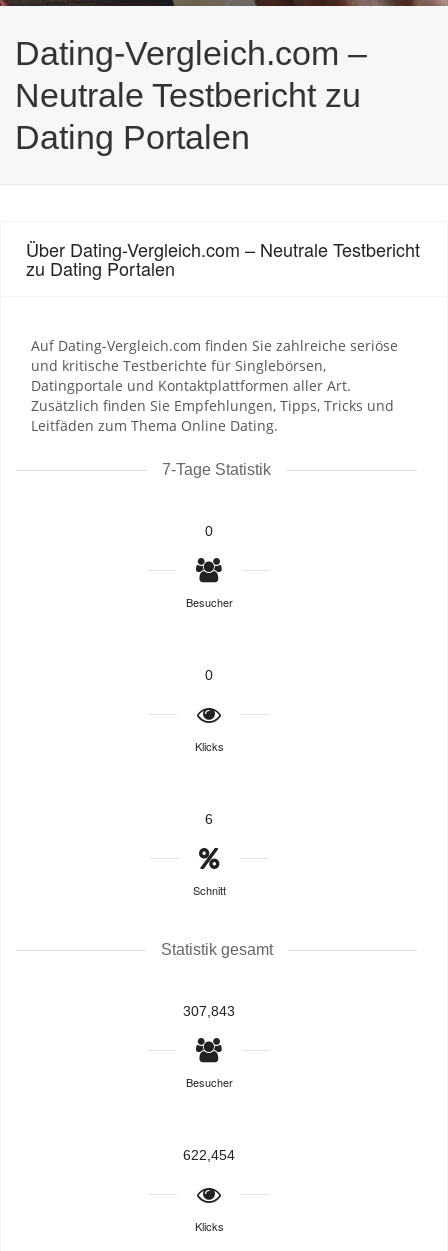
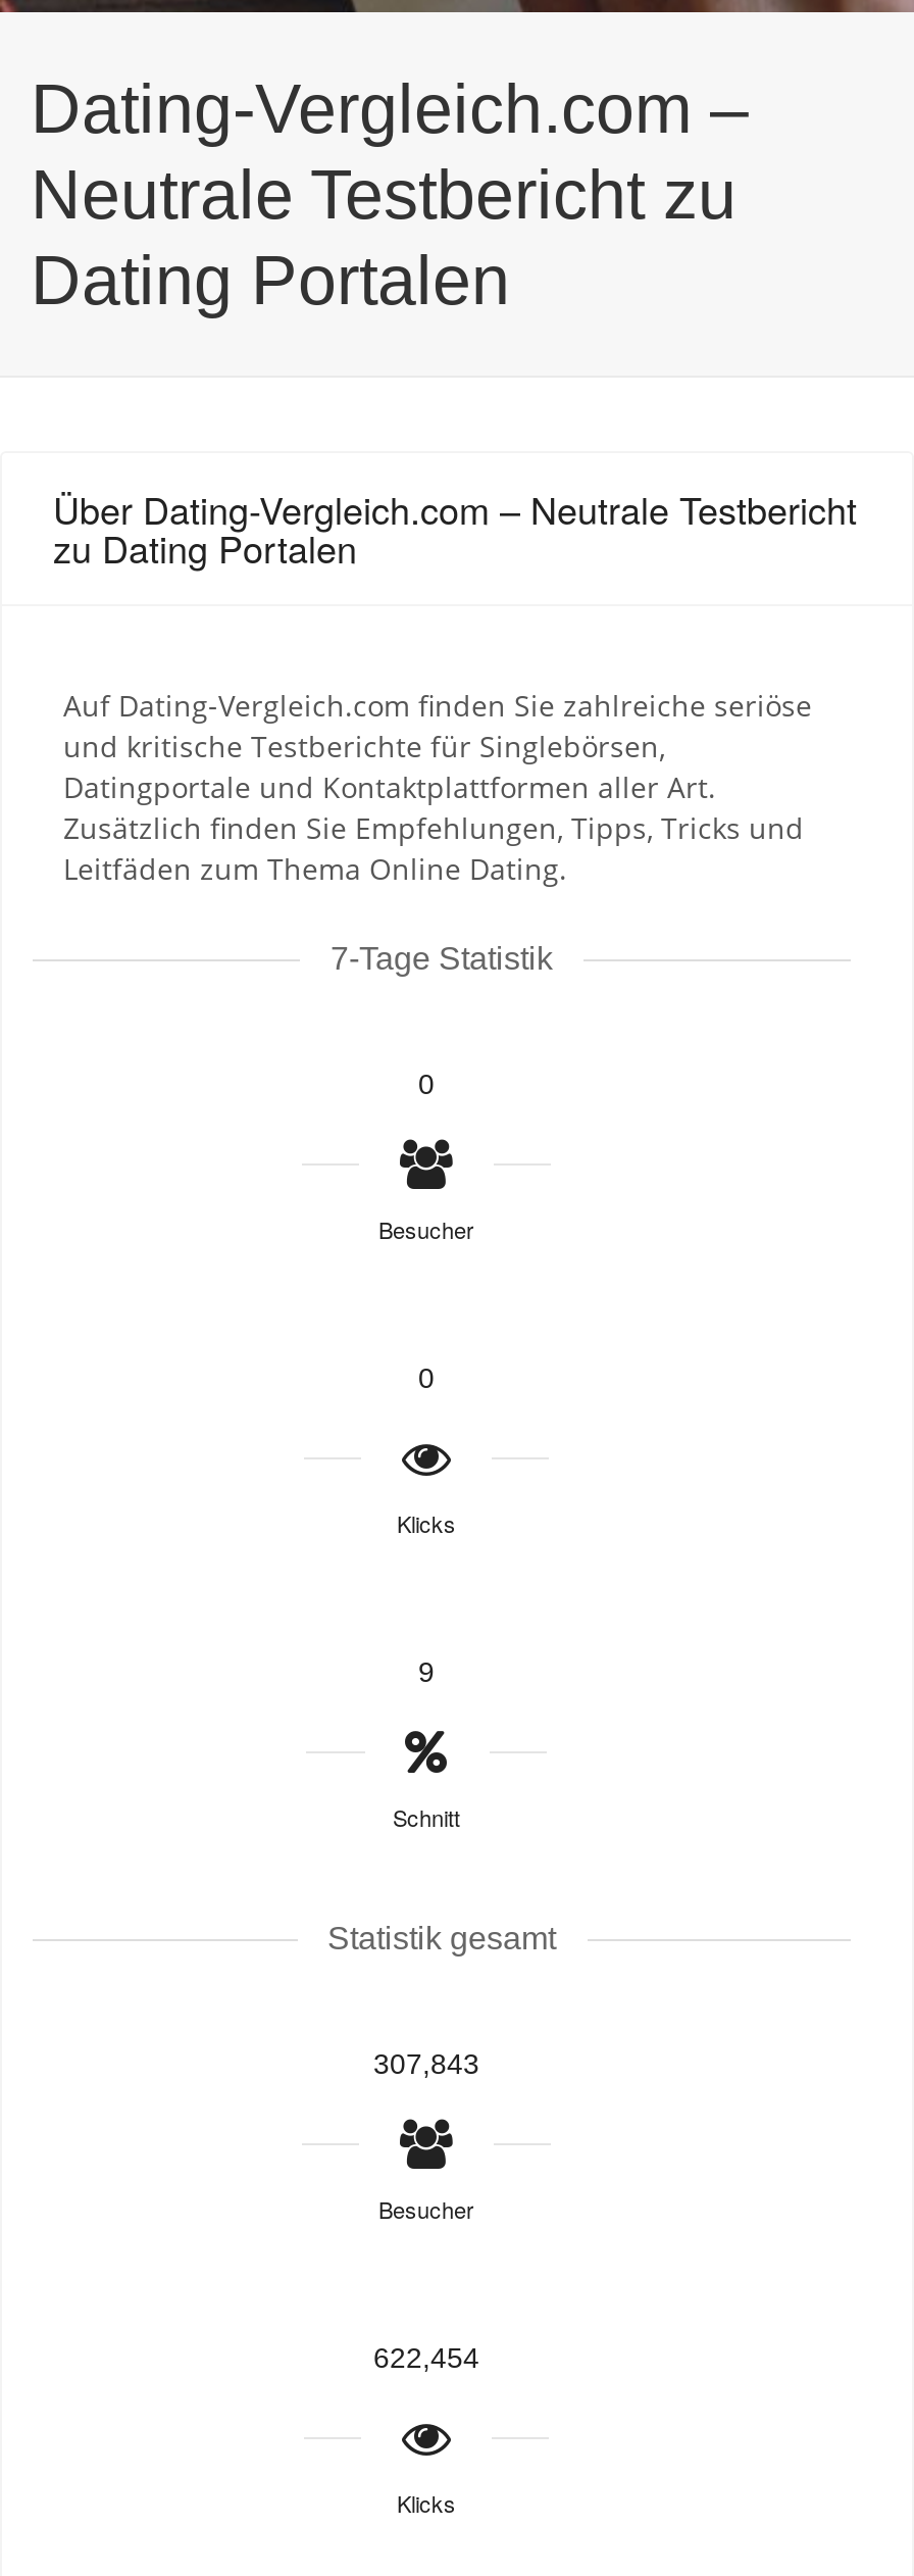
[205,811,213,827] 6 -> [418,1655,435,1688] 9

